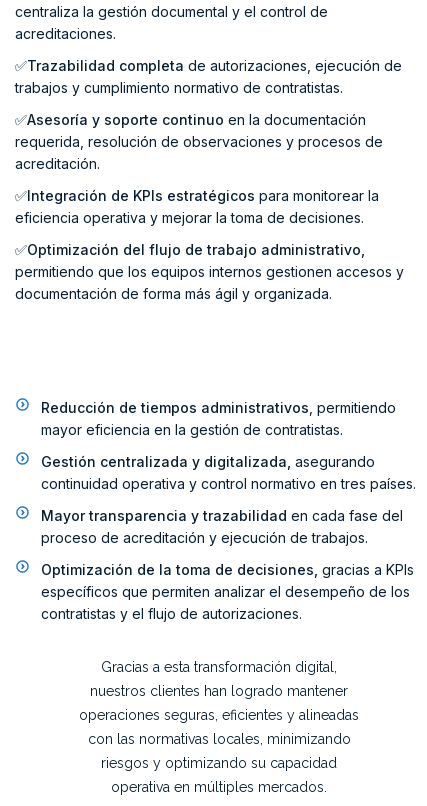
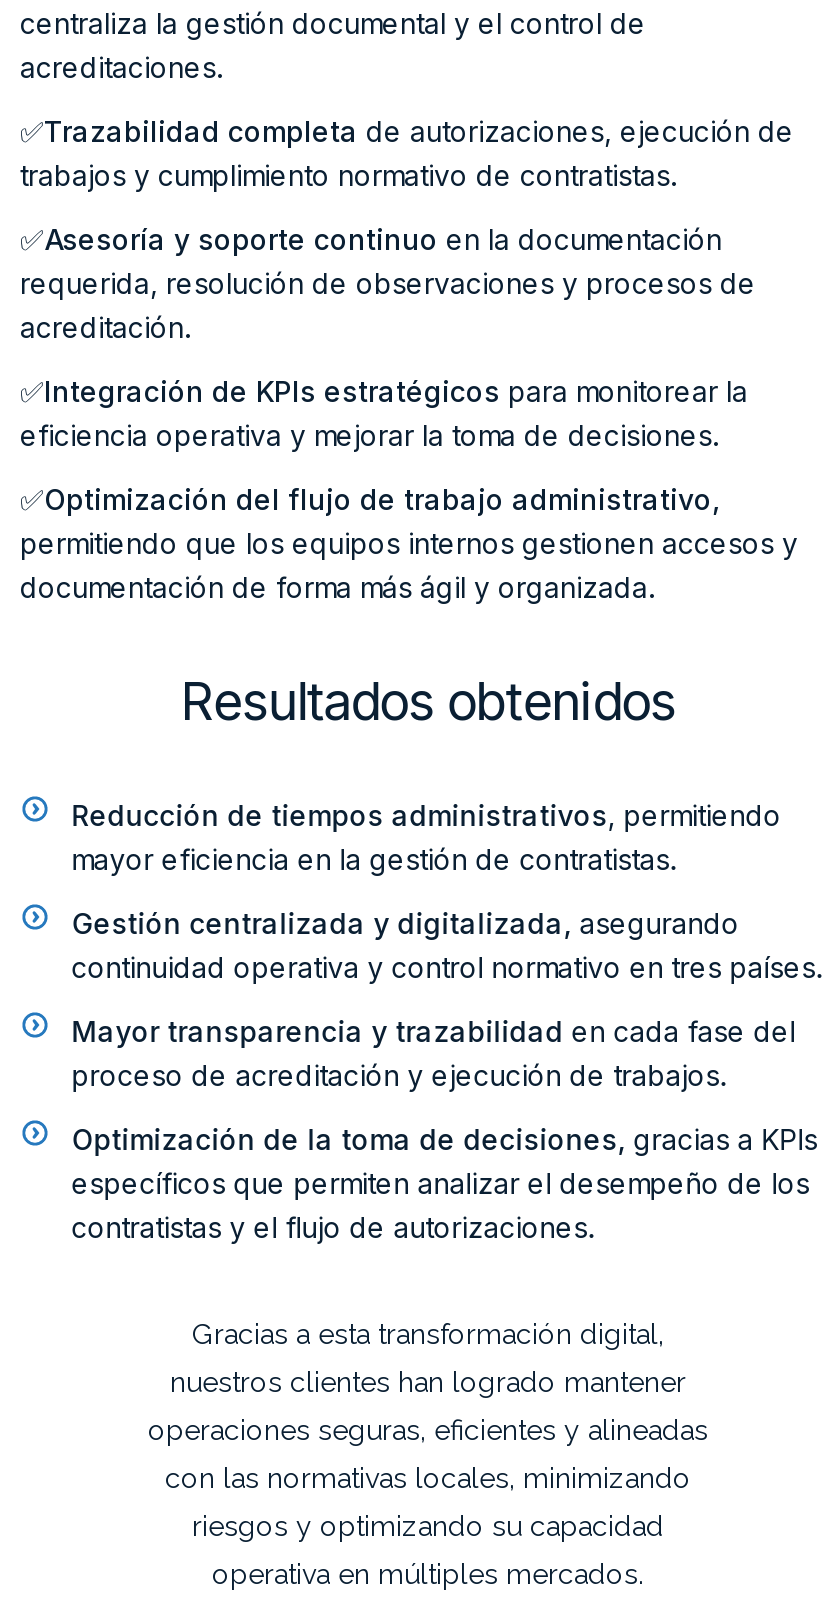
none -> [180,670,676,732] Resultados obtenidos

